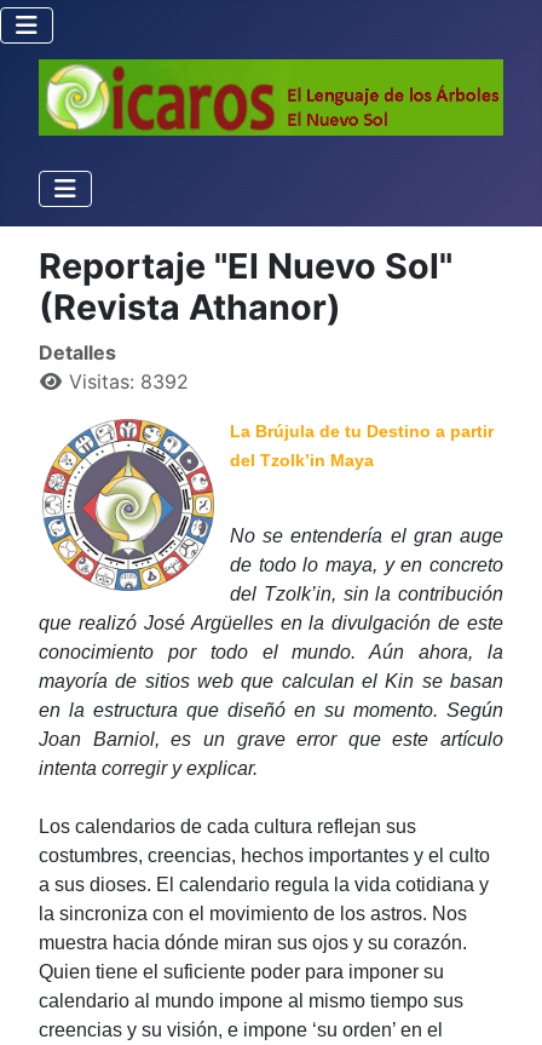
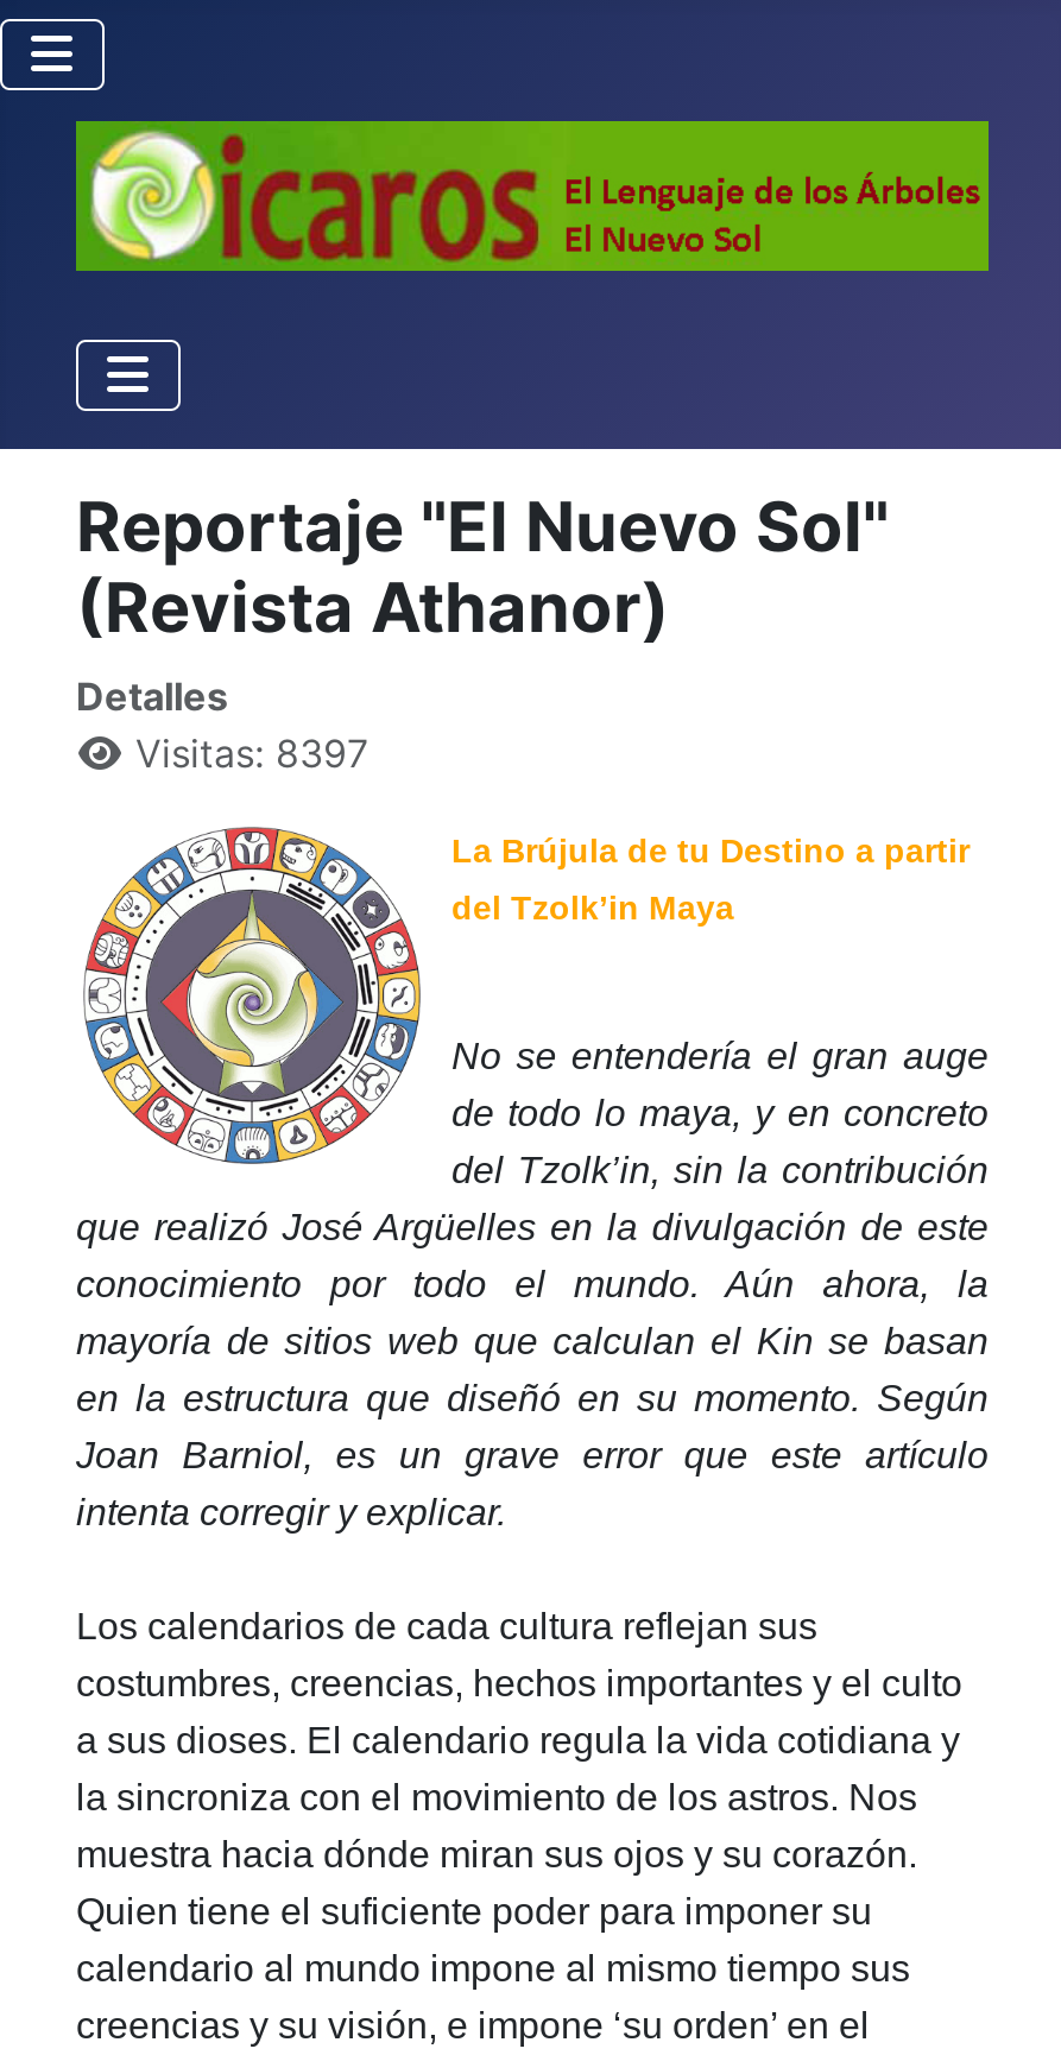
[69,369,189,393] Visitas: 8392 -> [135,728,368,776] Visitas: 8397

